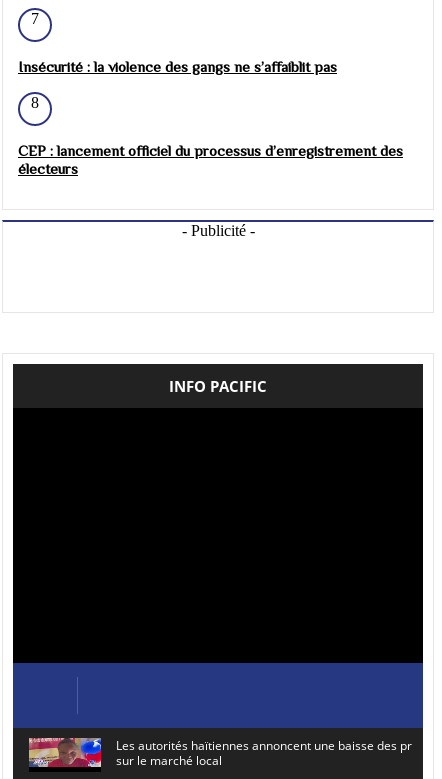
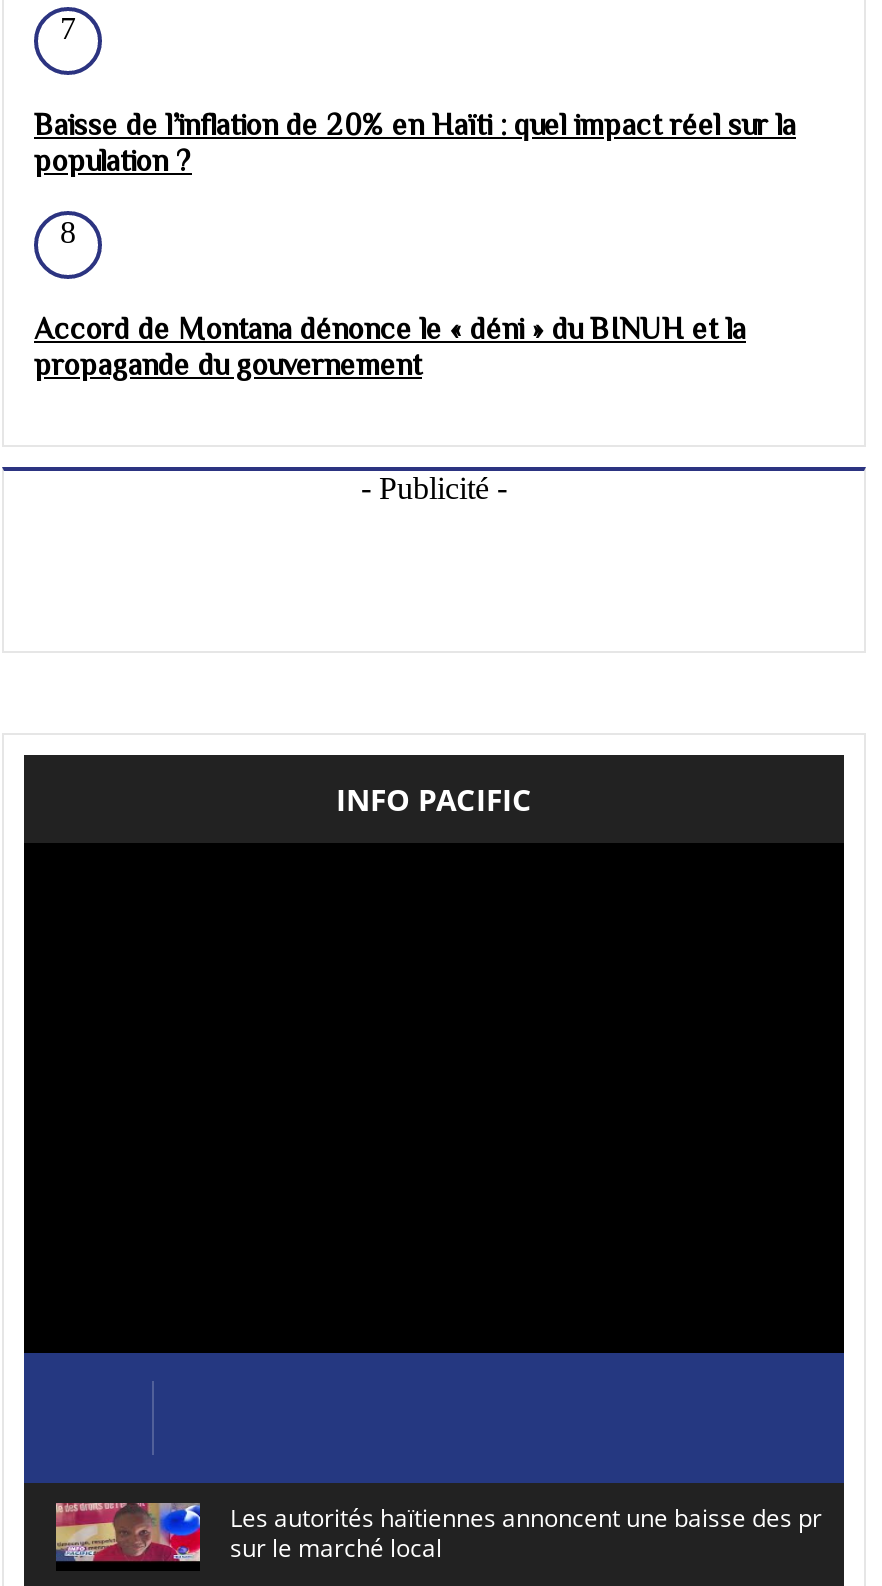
[18,58,337,75] Insécurité : la violence des gangs ne s’affaiblit pas -> [34,107,796,177] Baisse de l’inflation de 20% en Haïti : quel impact réel sur la | population ?
[18,142,403,177] CEP : lancement officiel du processus d’enregistrement des | électeurs -> [34,311,746,381] Accord de Montana dénonce le « déni » du BINUH et la | propagande du gouvernement

